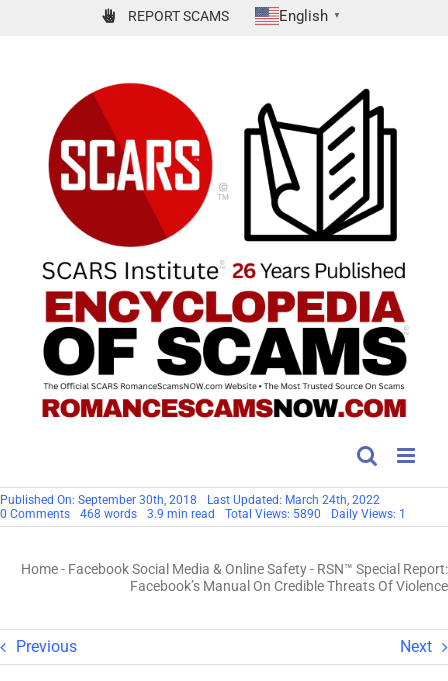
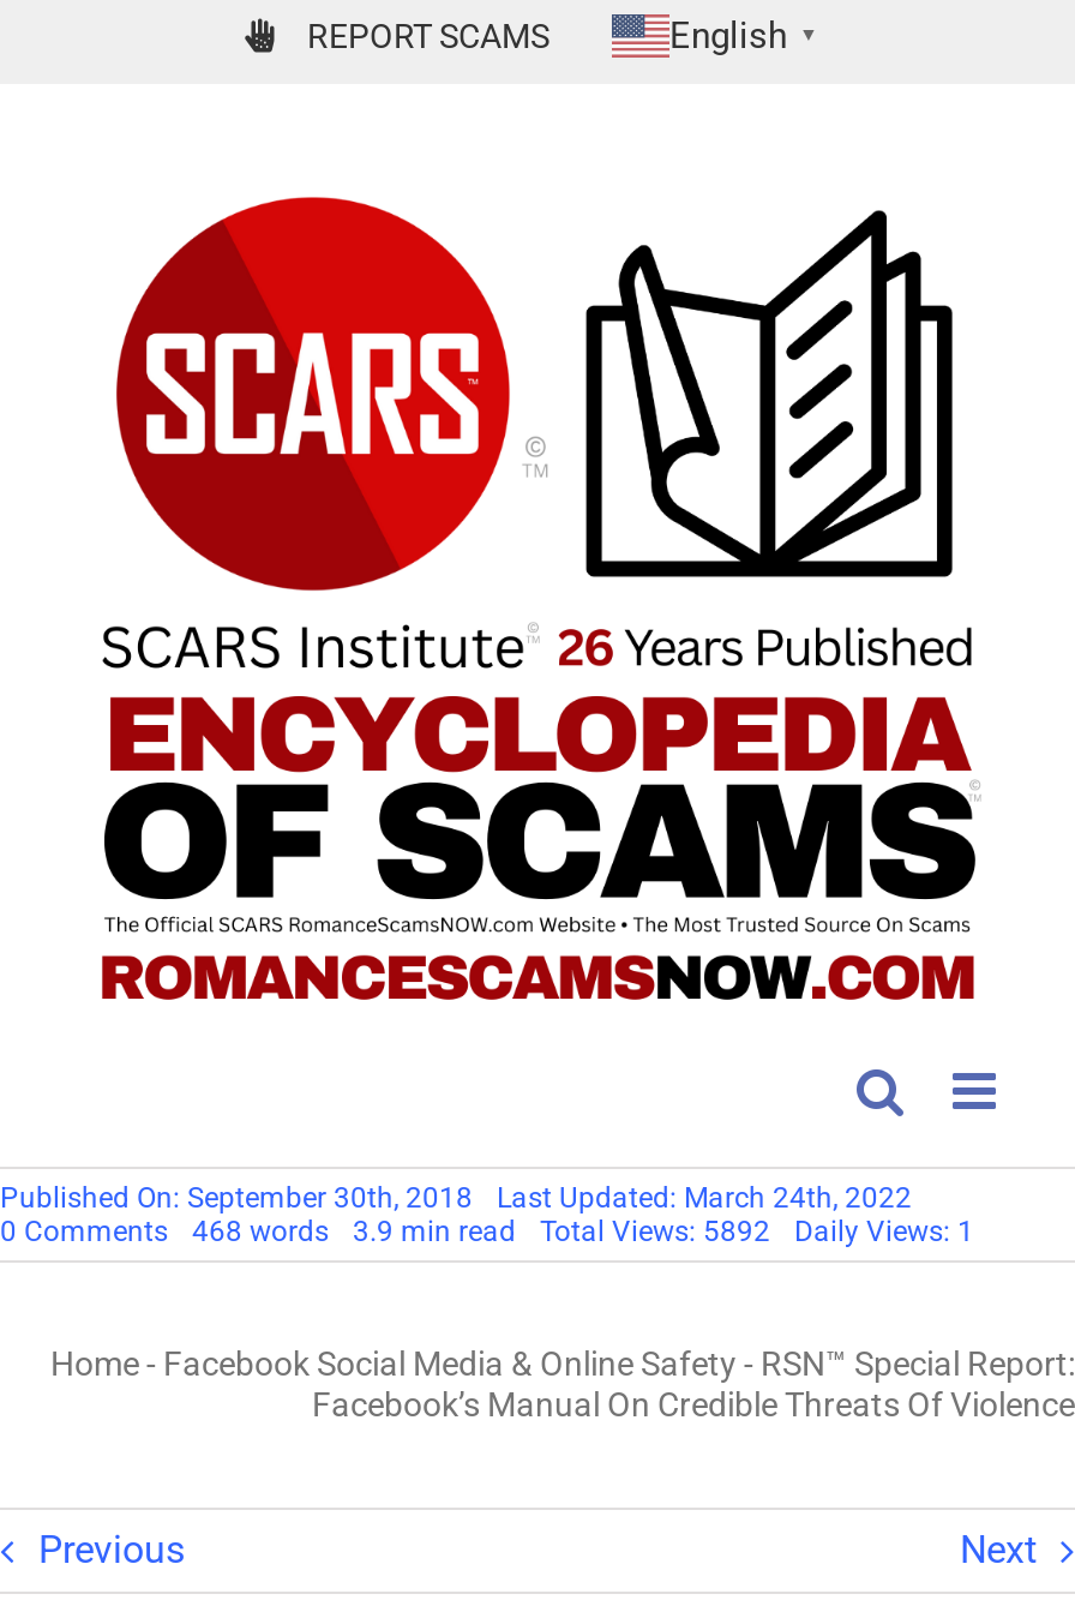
[225,507,321,521] Total Views: 5890 -> [540,1214,770,1248] Total Views: 5892

